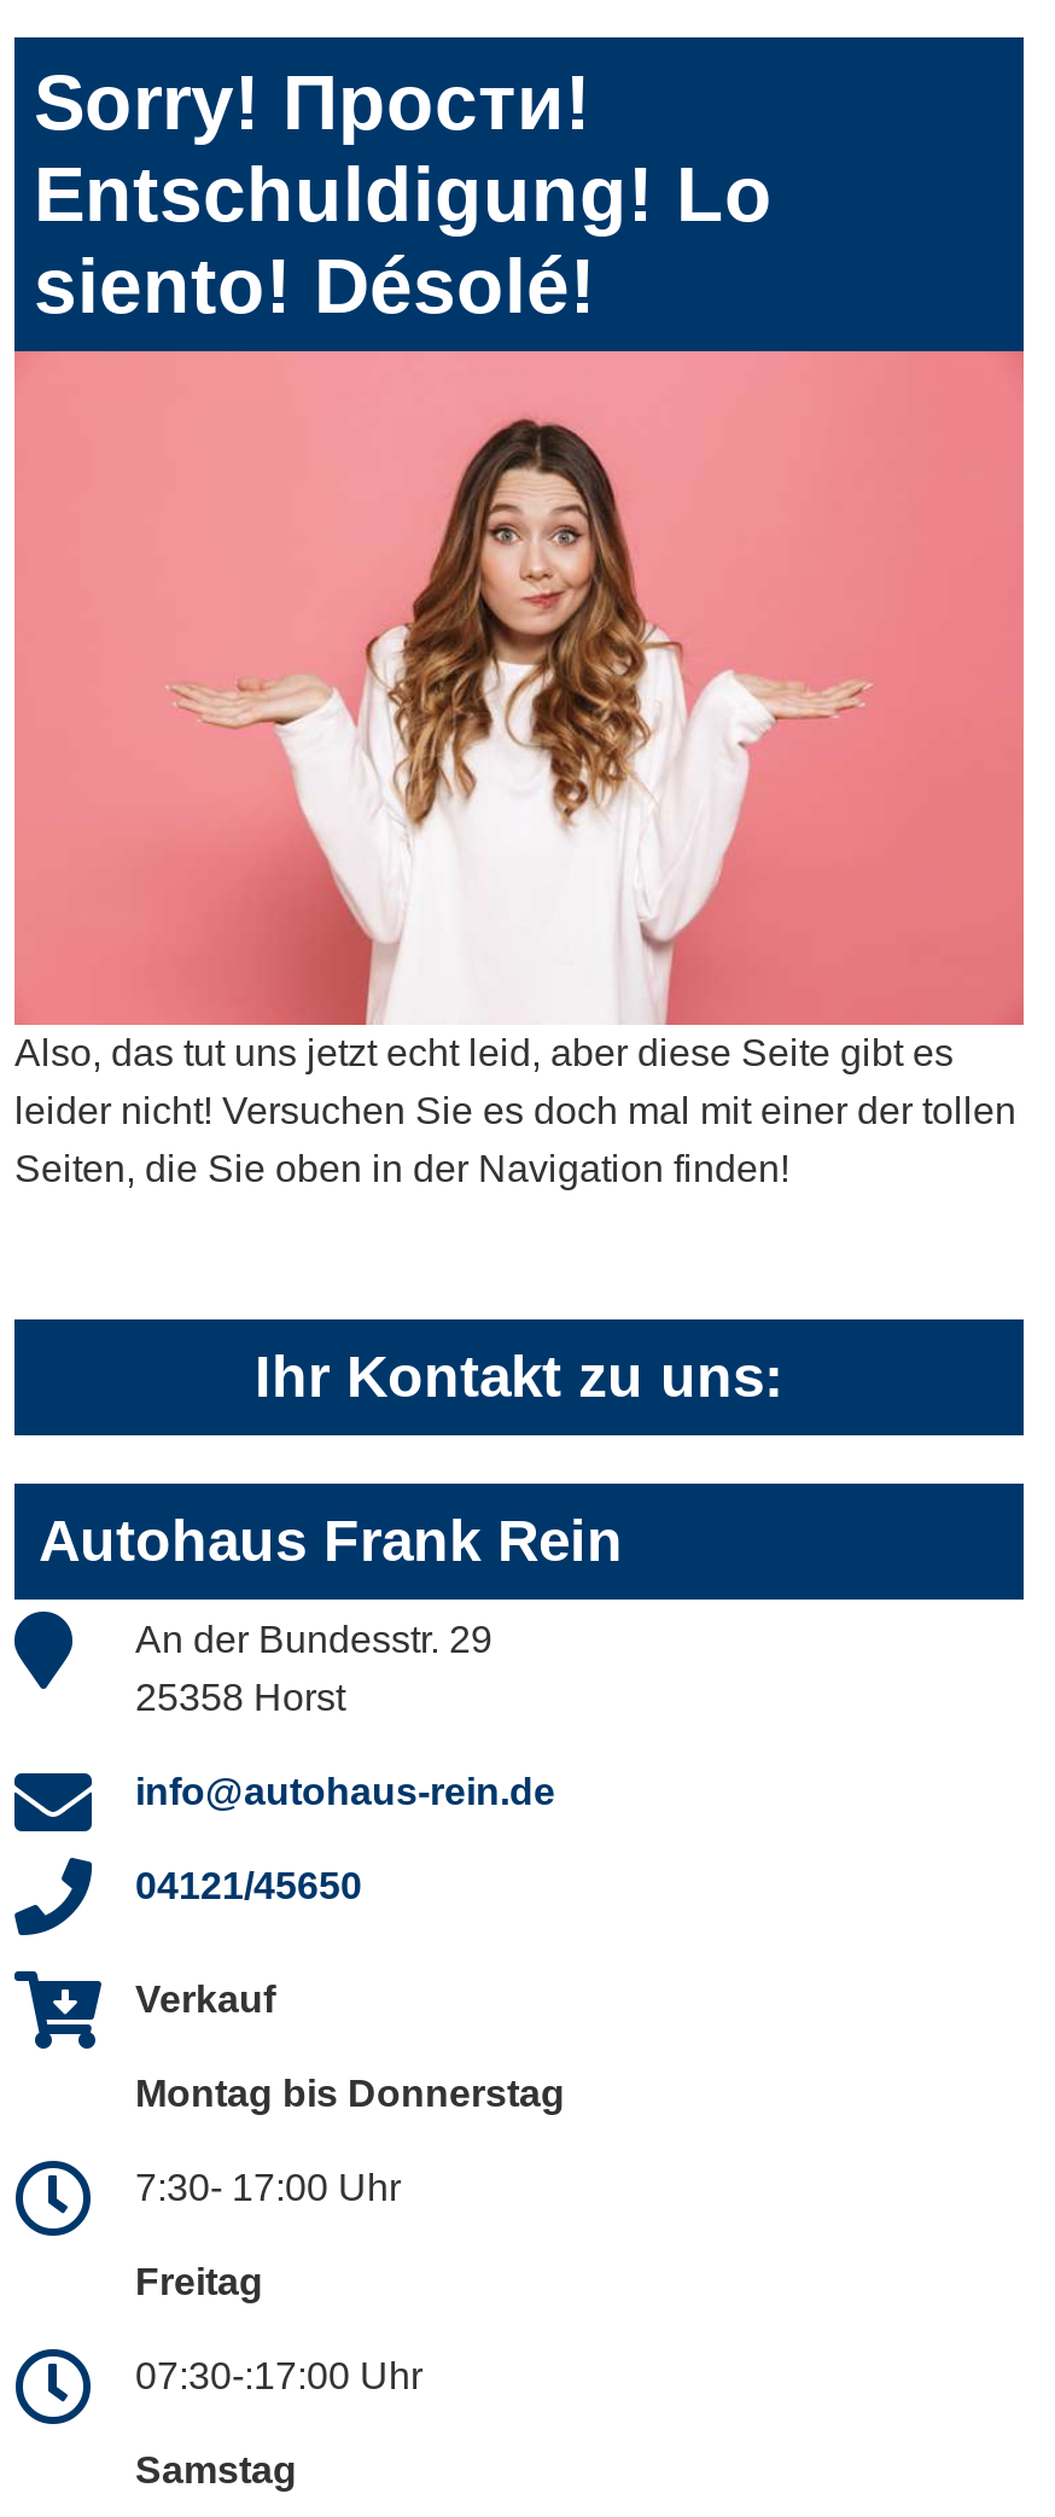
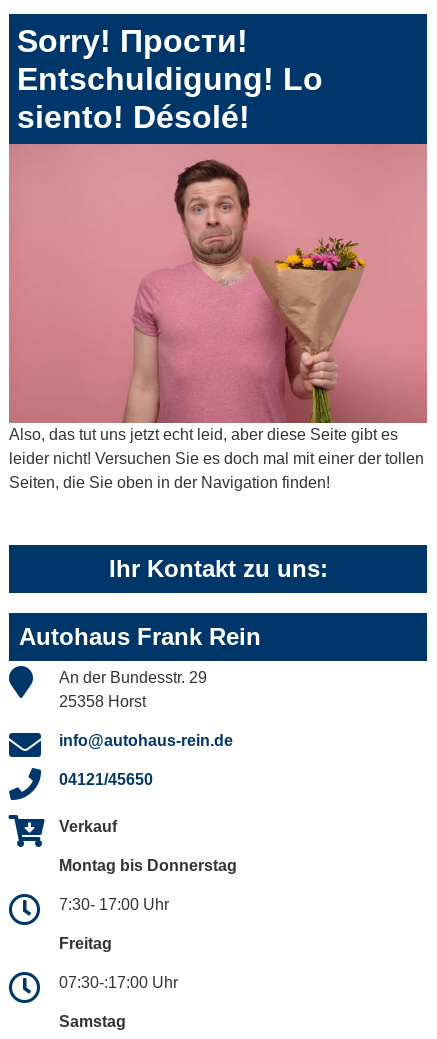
[14,356,1021,1025] [image] -> [9,147,425,423] [image]

